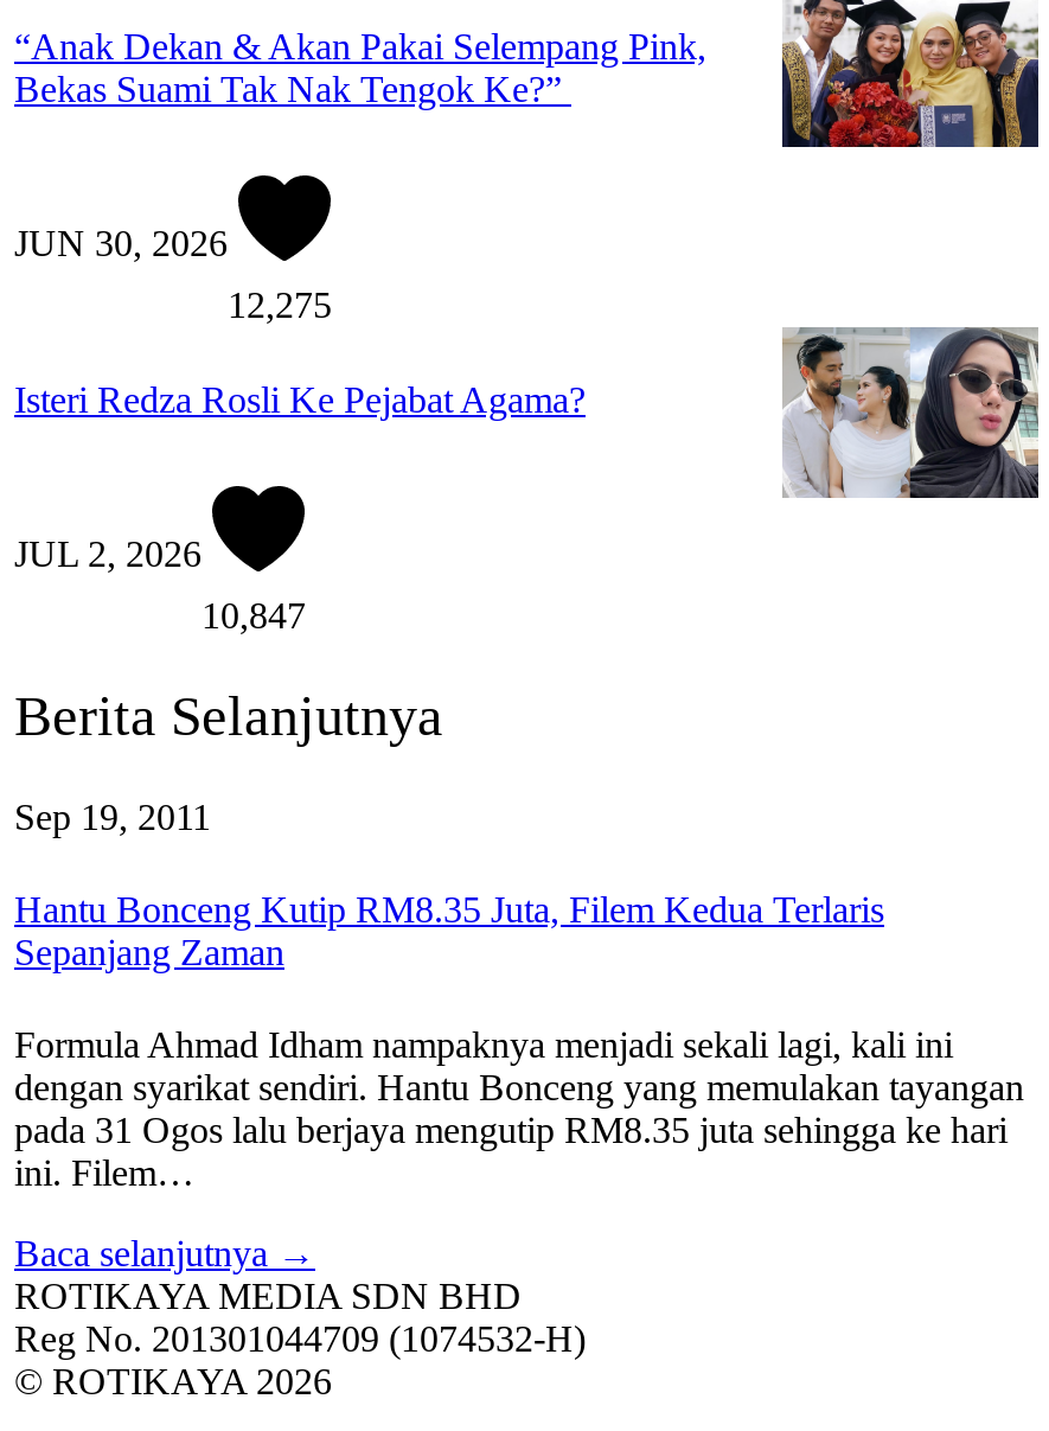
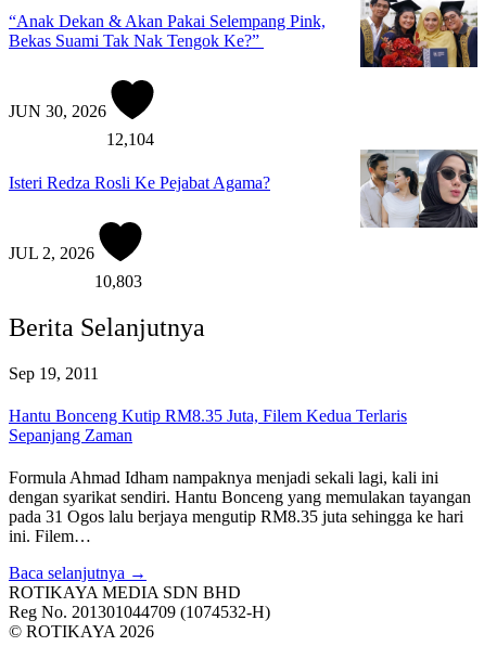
[228,285,332,326] 12,275 -> [106,130,154,149] 12,104
[202,595,306,635] 10,847 -> [94,272,142,290] 10,803

